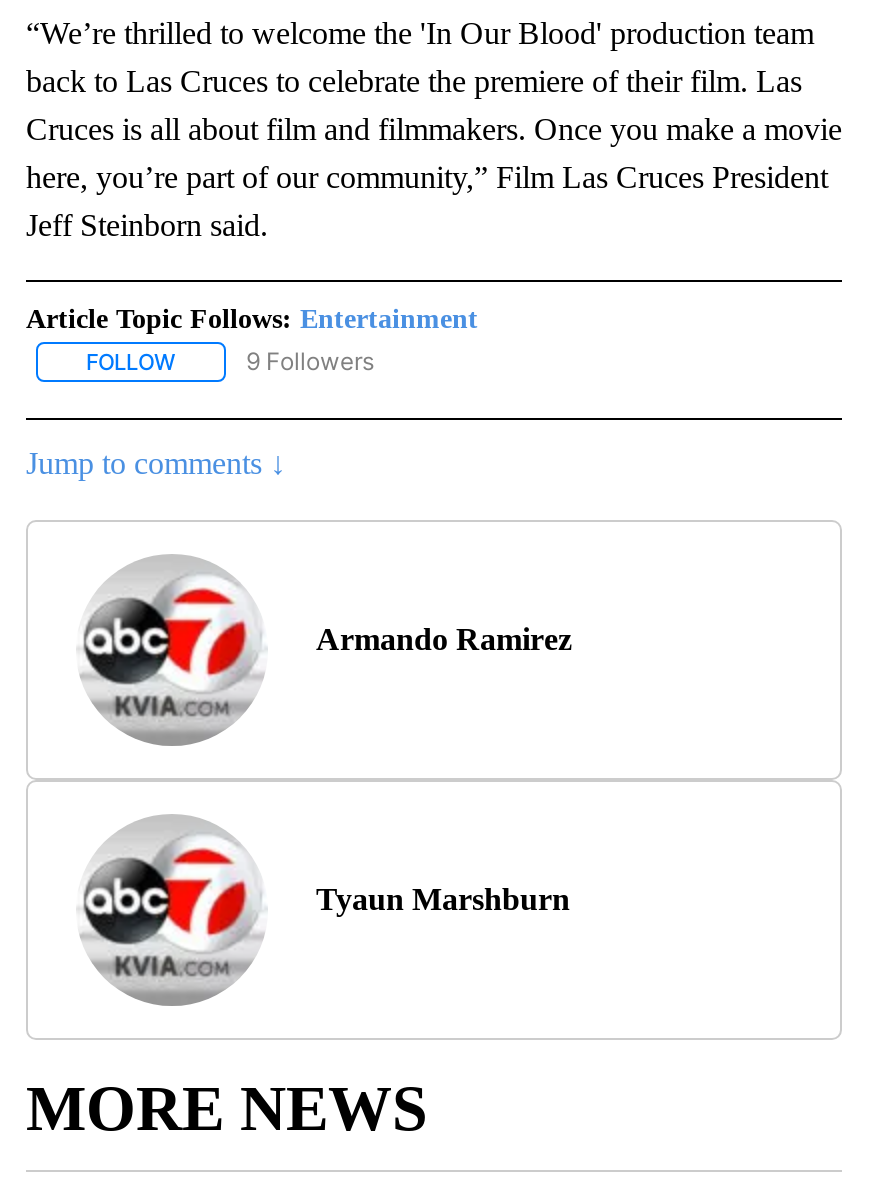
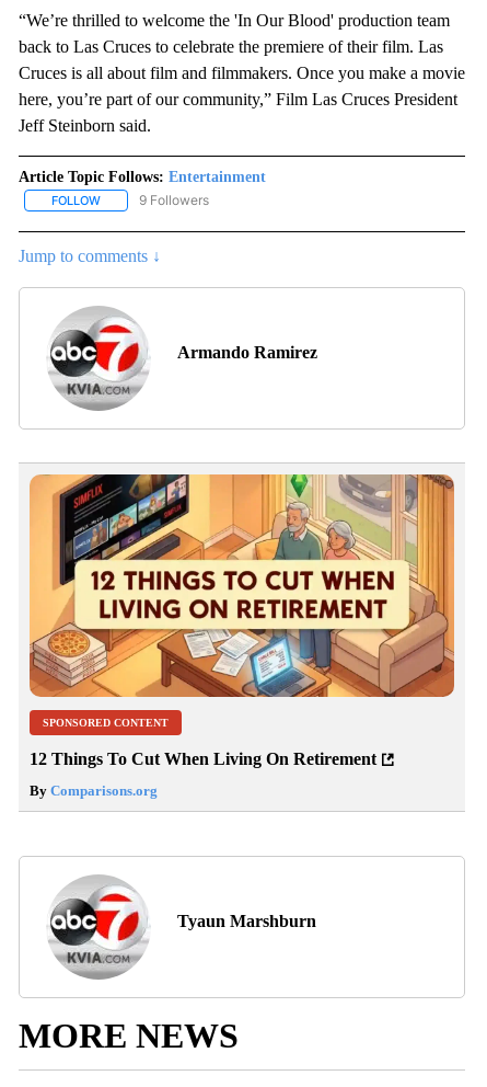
none -> [28,473,455,799] [image] | SPONSORED CONTENT | 12 Things To Cut When Living On Retirement | By Comparisons.org

